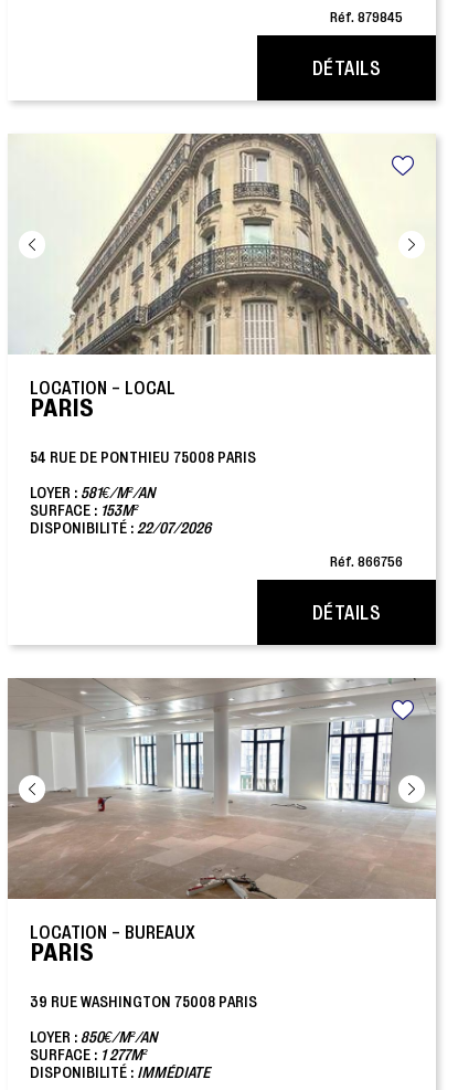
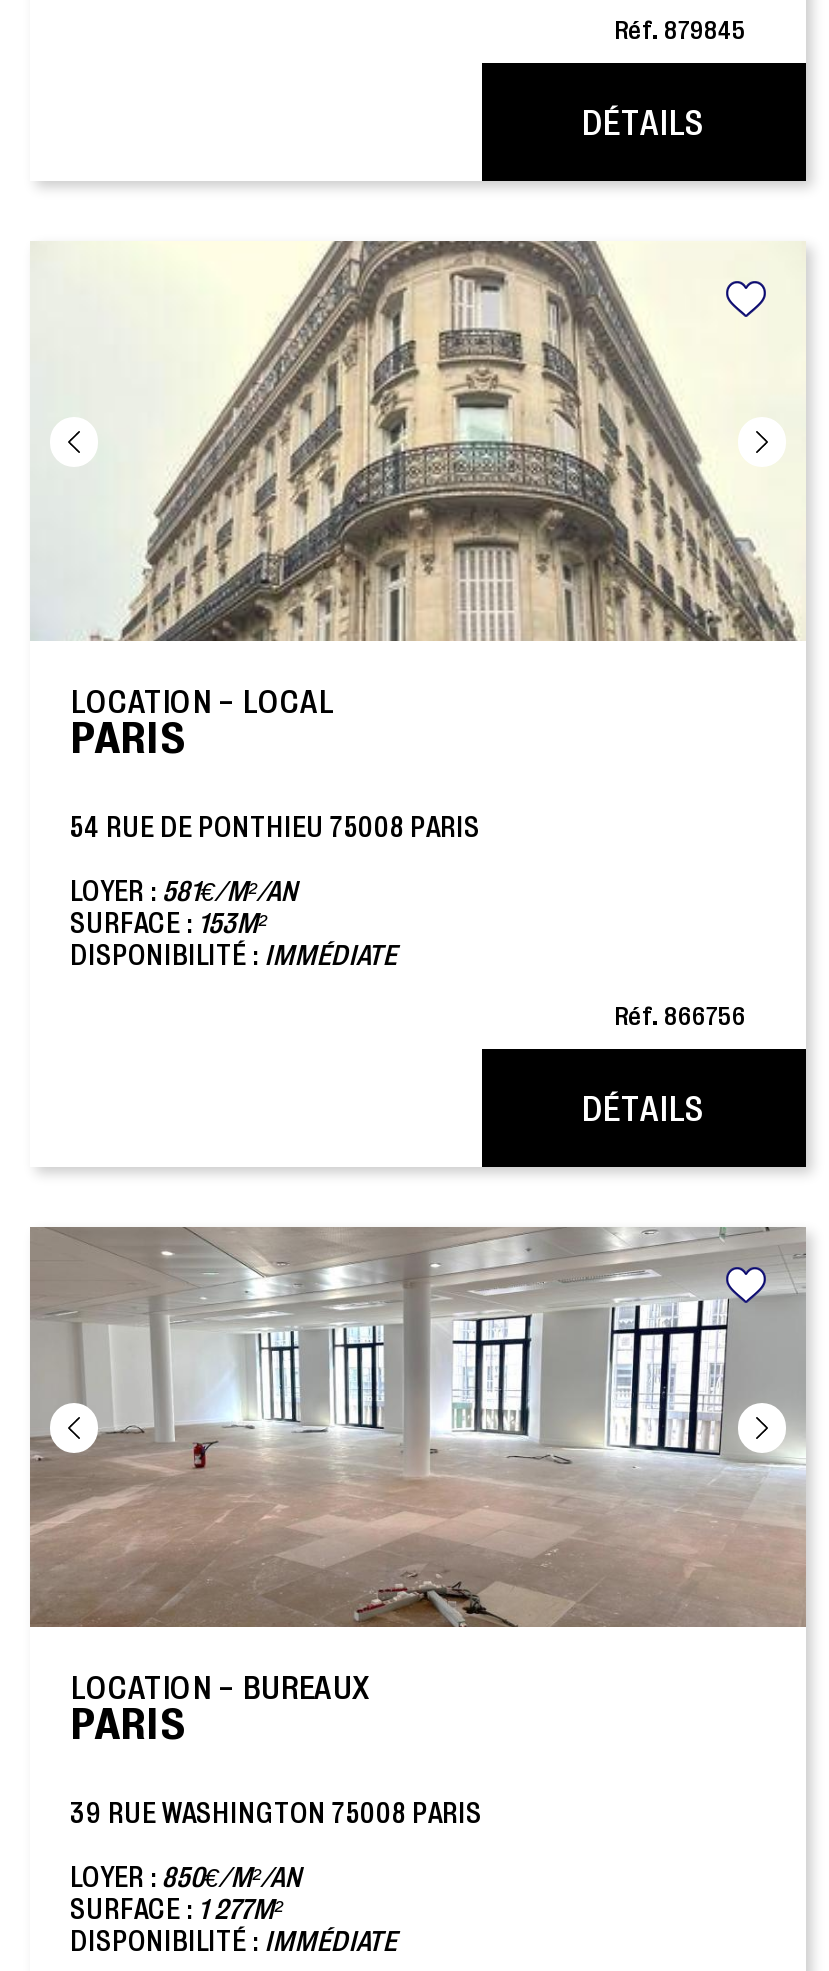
[30,519,211,537] DISPONIBILITÉ : 22/07/2026 -> [70,939,396,971] DISPONIBILITÉ : IMMÉDIATE

